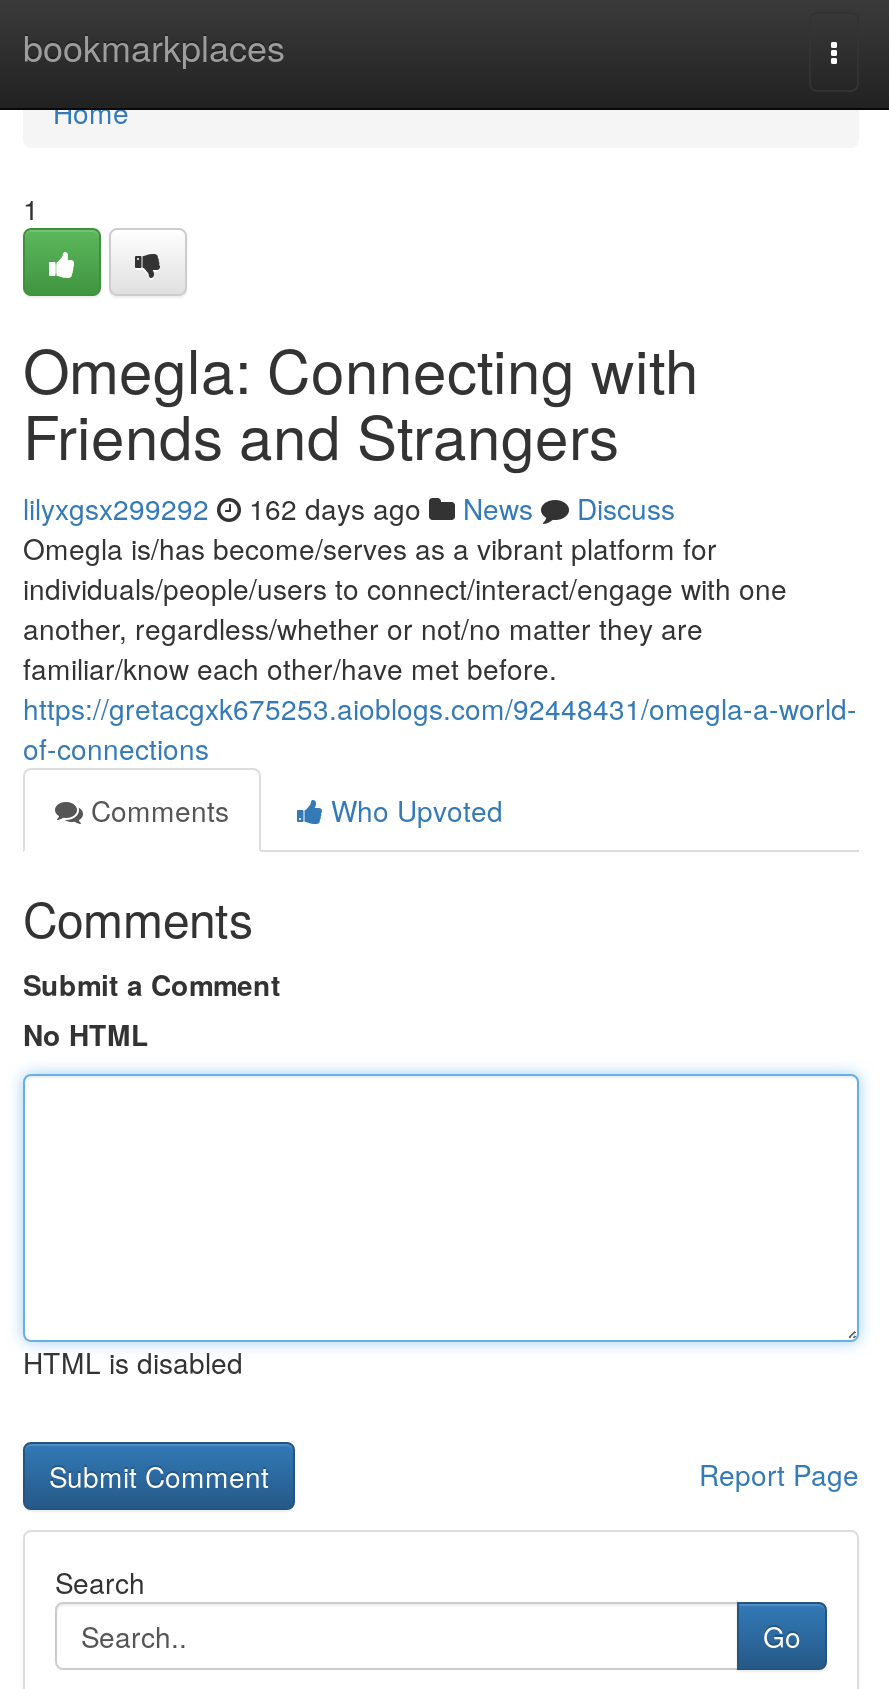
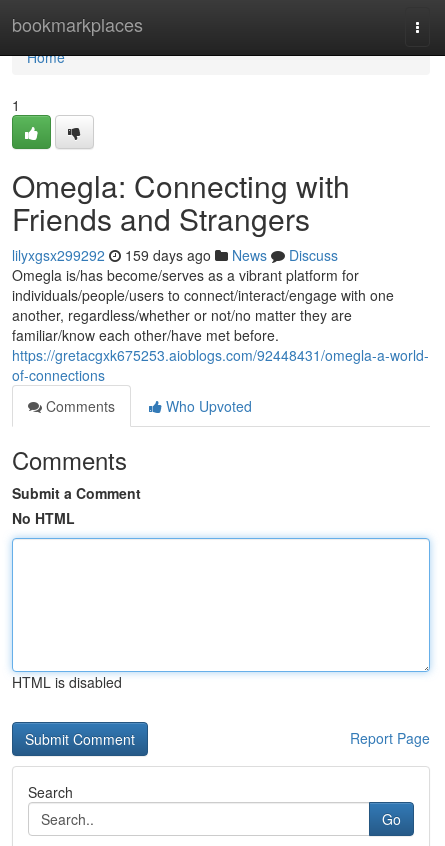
[23,488,675,528] lilyxgsx299292 162 days ago News Discuss -> [12,245,338,265] lilyxgsx299292 159 days ago News Discuss

